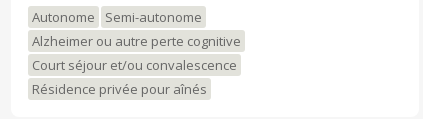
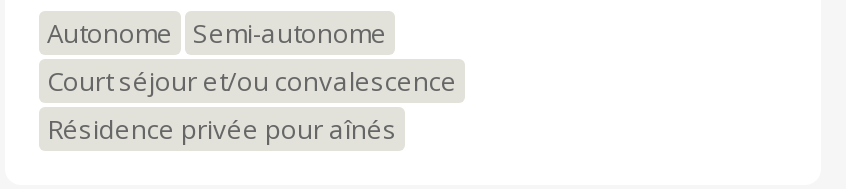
[32,32,241,50] Alzheimer ou autre perte cognitive -> none

